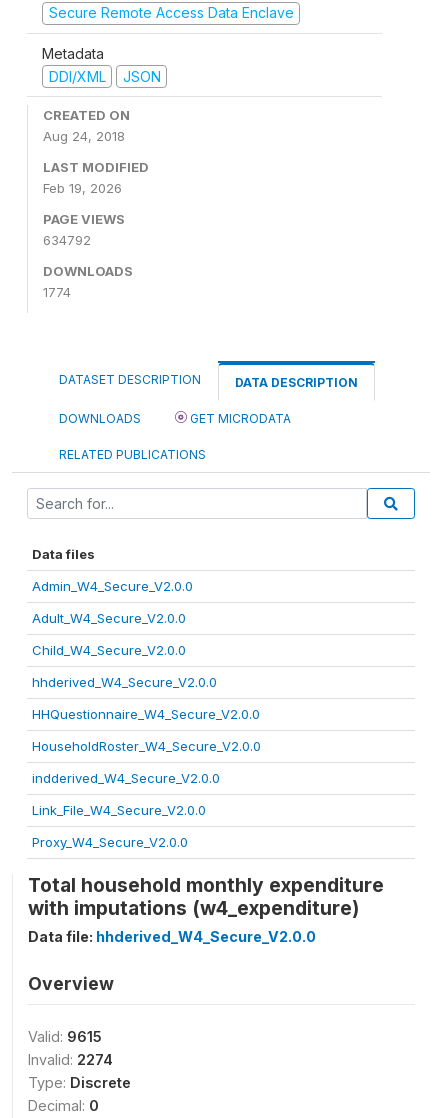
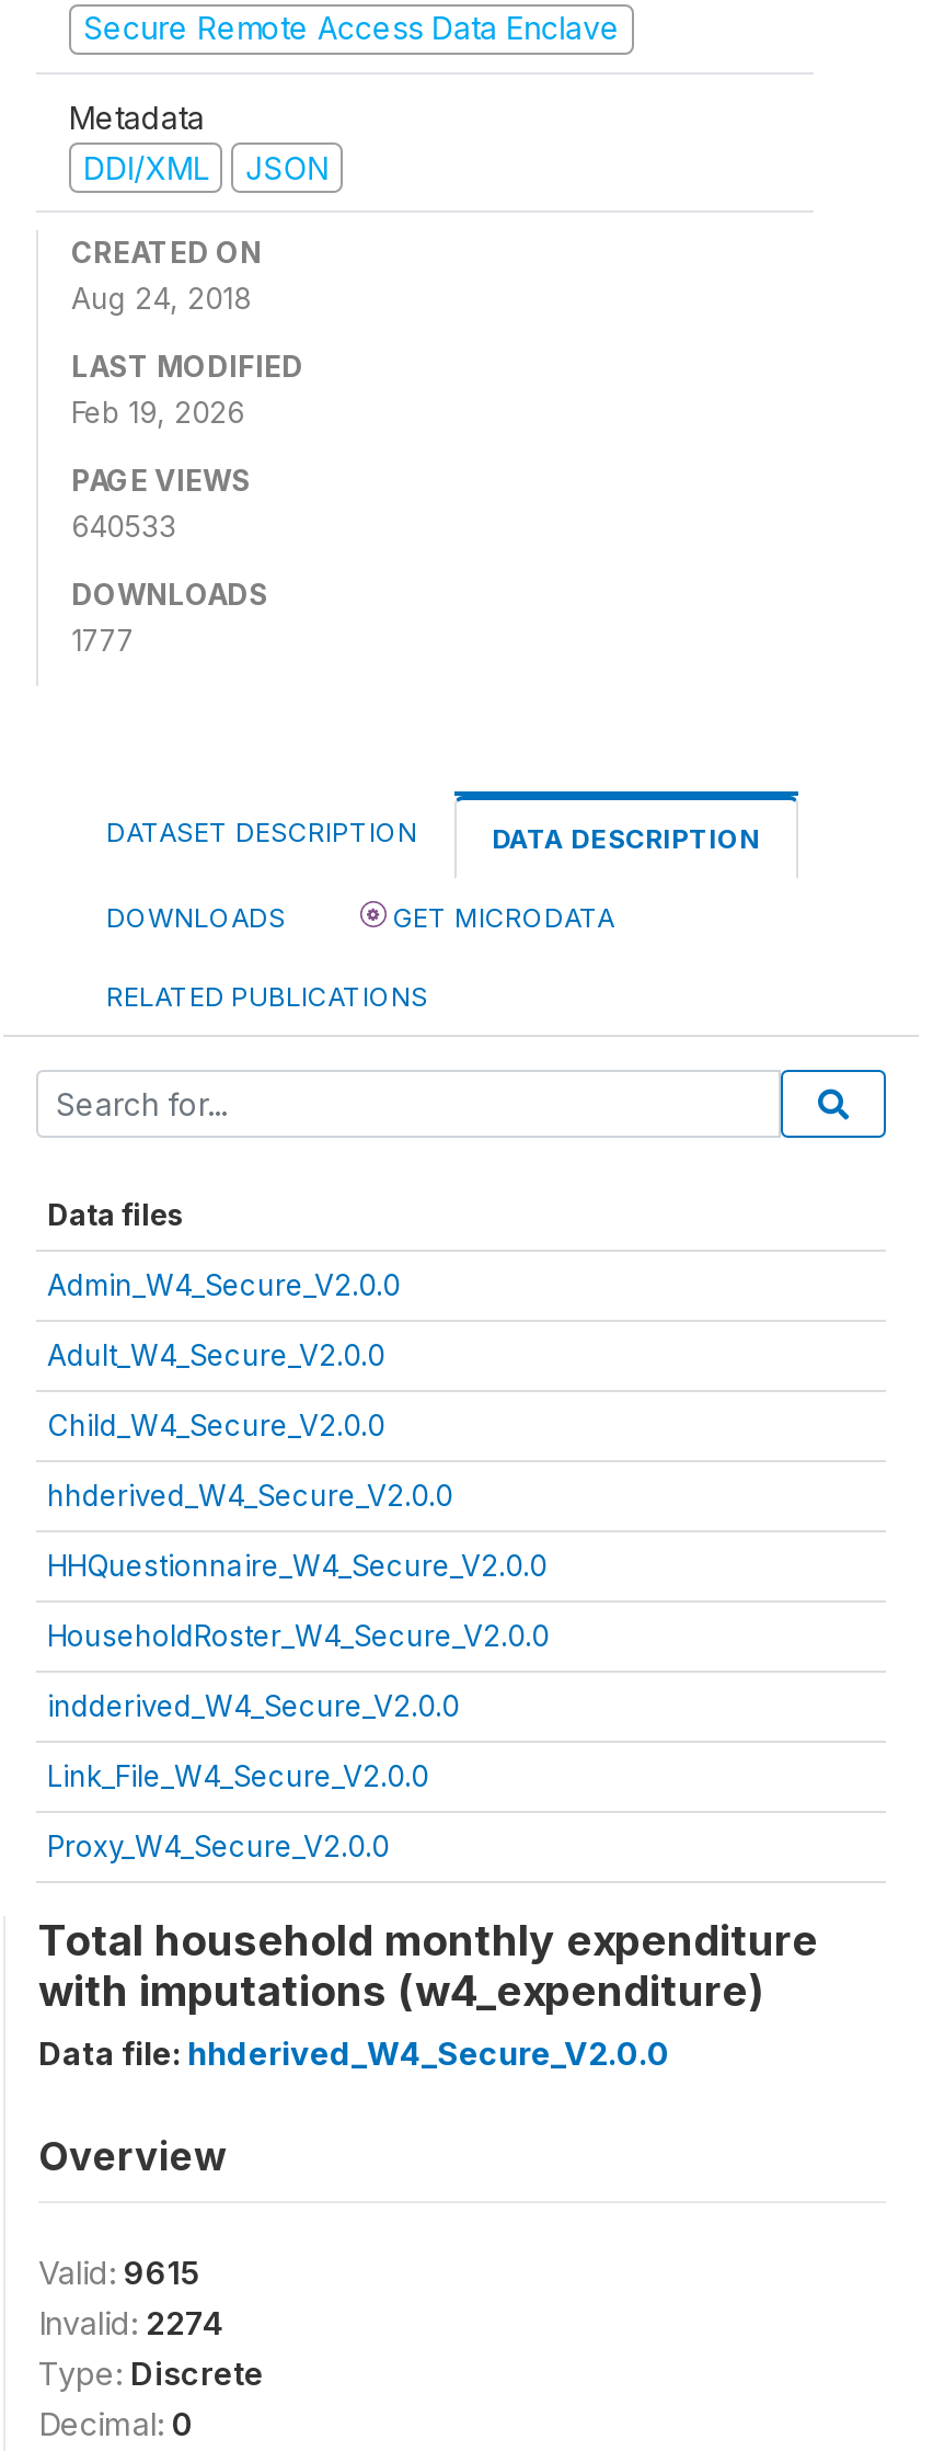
[43,232,91,248] 634792 -> [71,509,176,544] 640533
[43,284,71,300] 1774 -> [71,623,135,658] 1777

